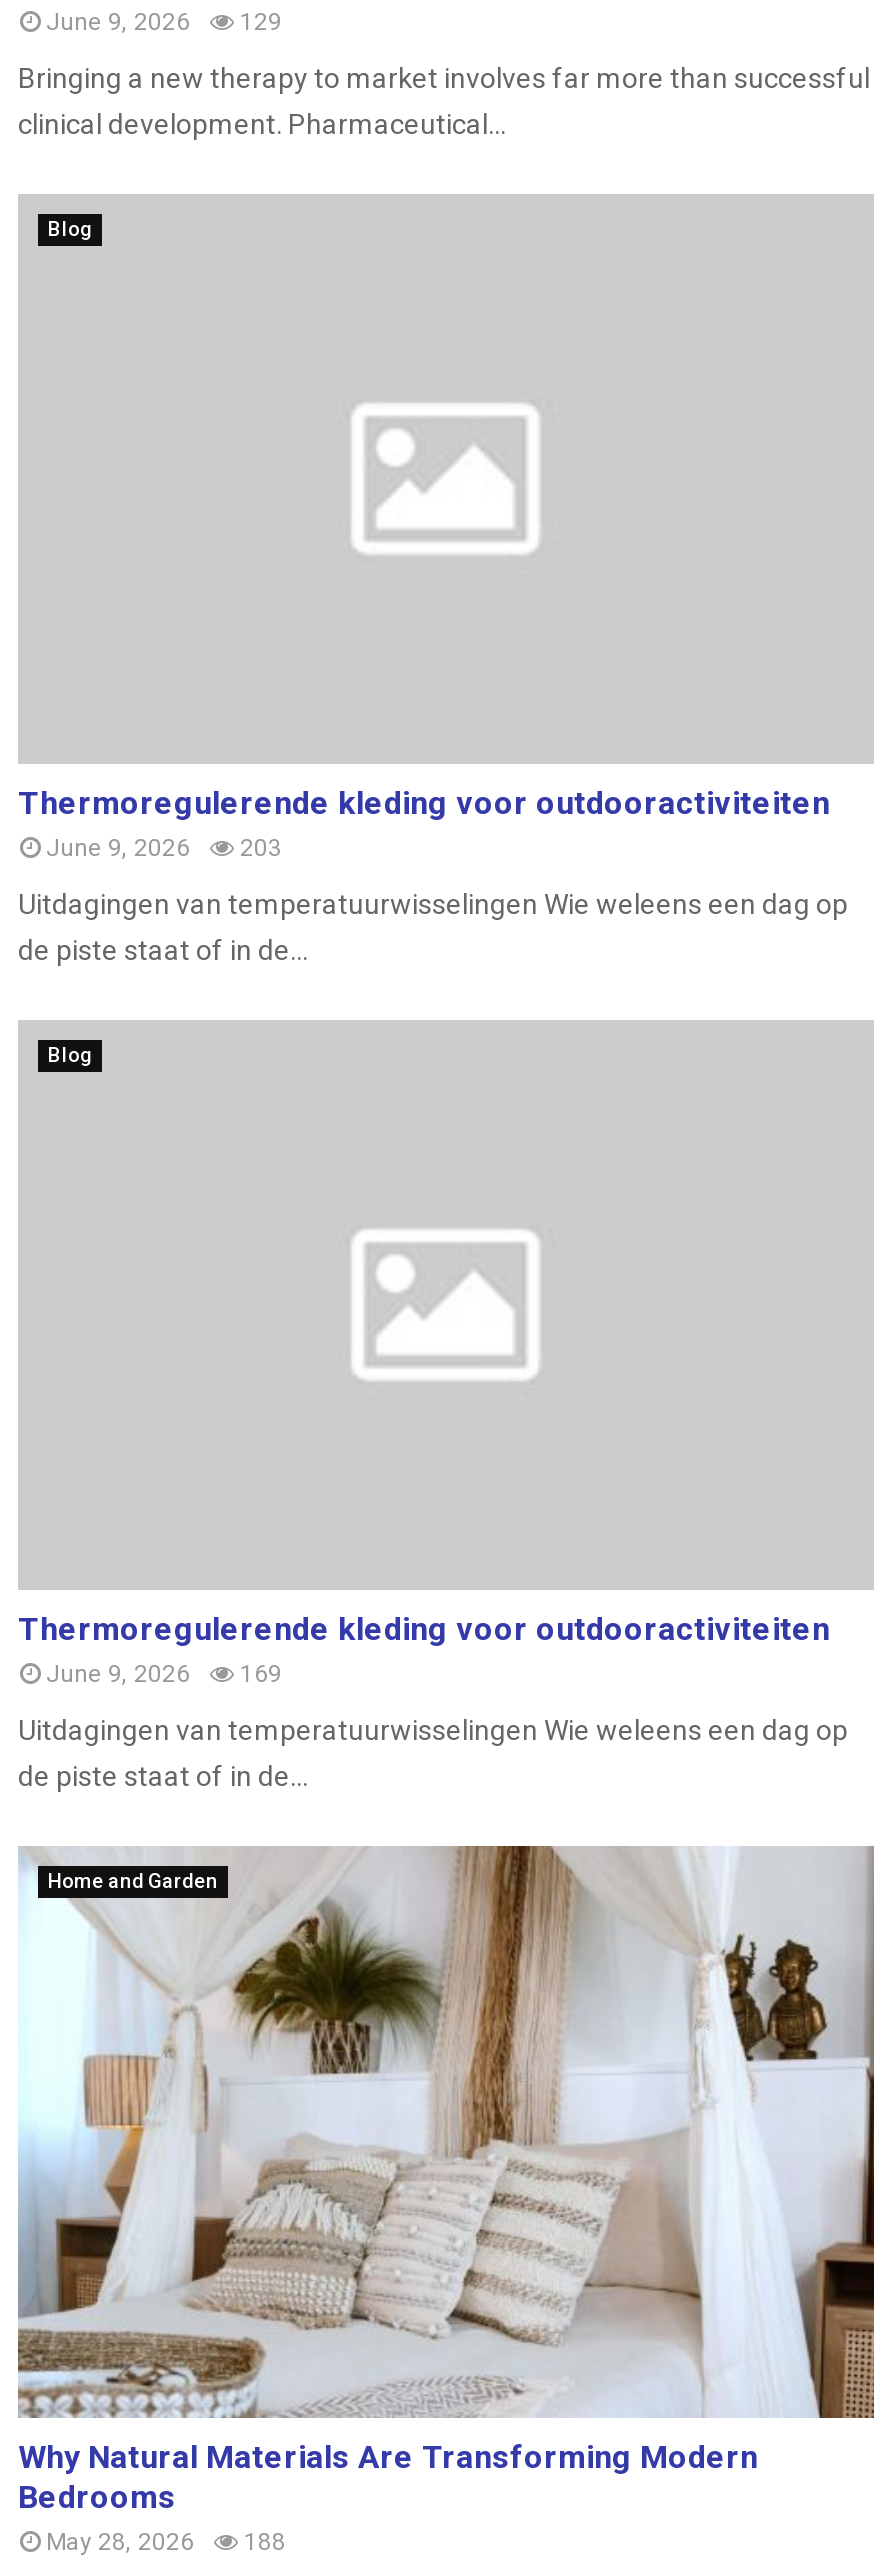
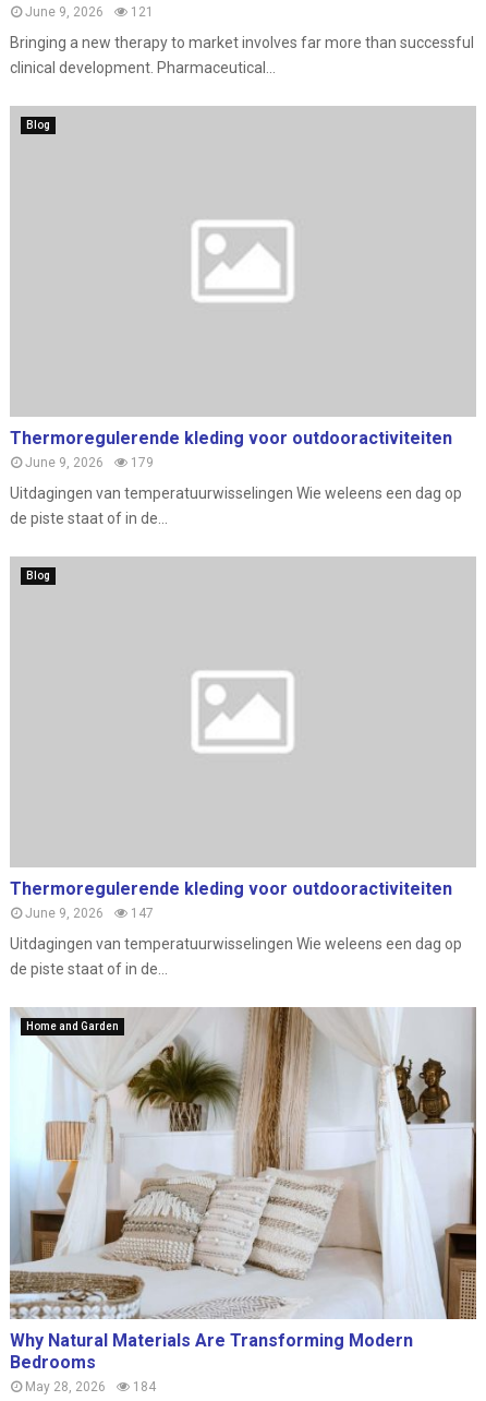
[46,7,282,35] June 9, 2026 129 -> [25,4,154,19] June 9, 2026 121
[46,834,282,862] June 9, 2026 203 -> [25,455,154,470] June 9, 2026 179
[46,1661,282,1689] June 9, 2026 169 -> [25,906,154,921] June 9, 2026 147
[46,2527,286,2555] May 28, 2026 188 -> [25,1379,156,1394] May 28, 2026 184

